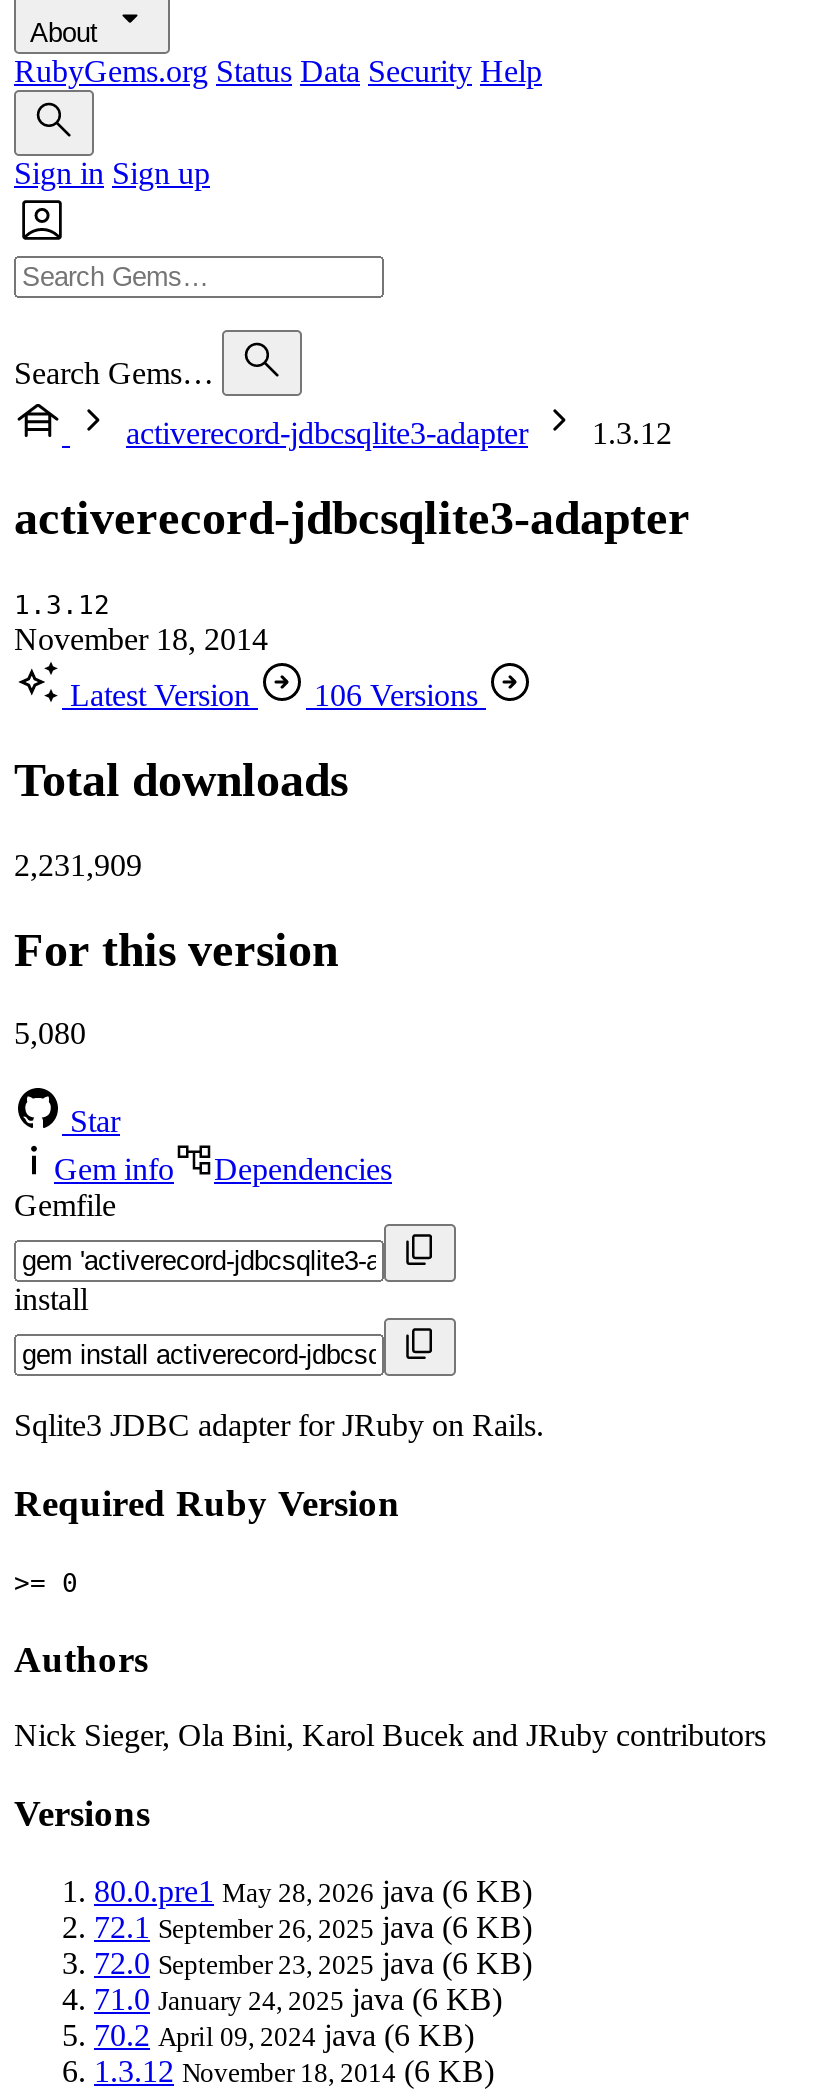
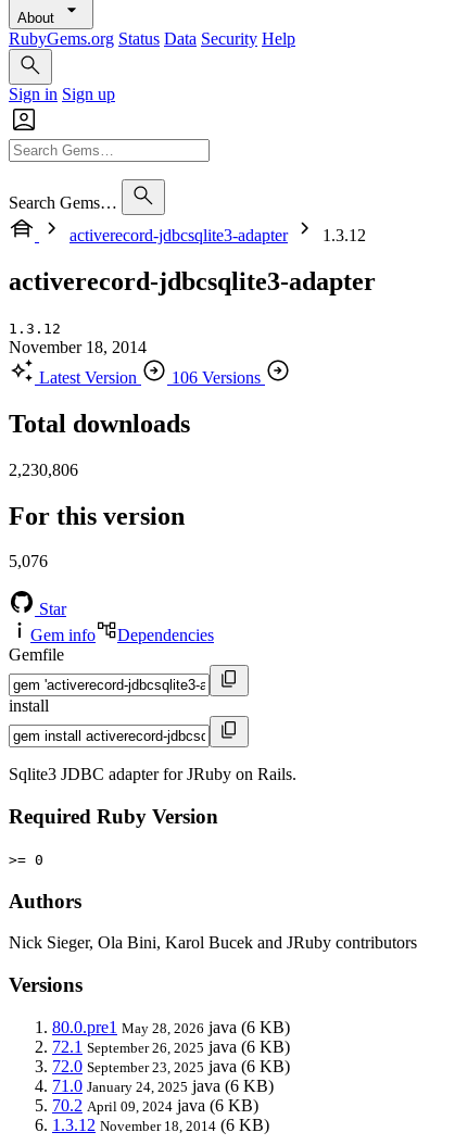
[14,847,142,881] 2,231,909 -> [9,460,78,479] 2,230,806
[14,1017,86,1051] 5,080 -> [9,552,48,571] 5,076

